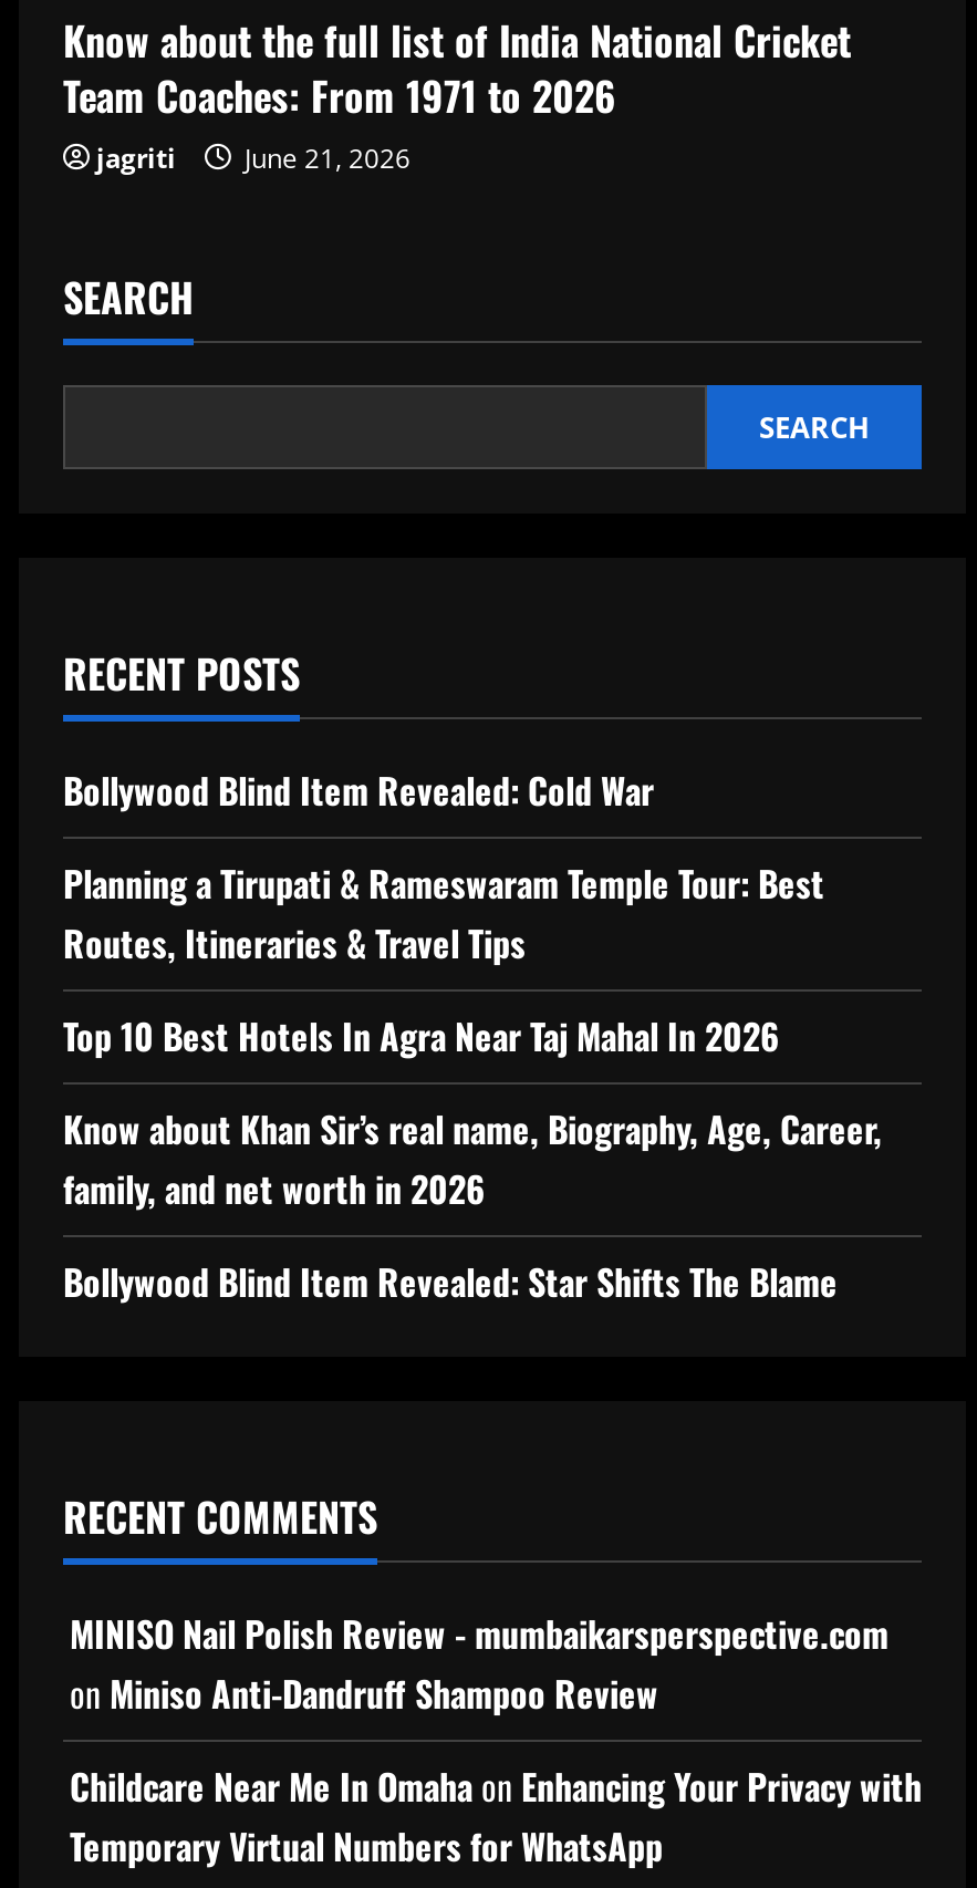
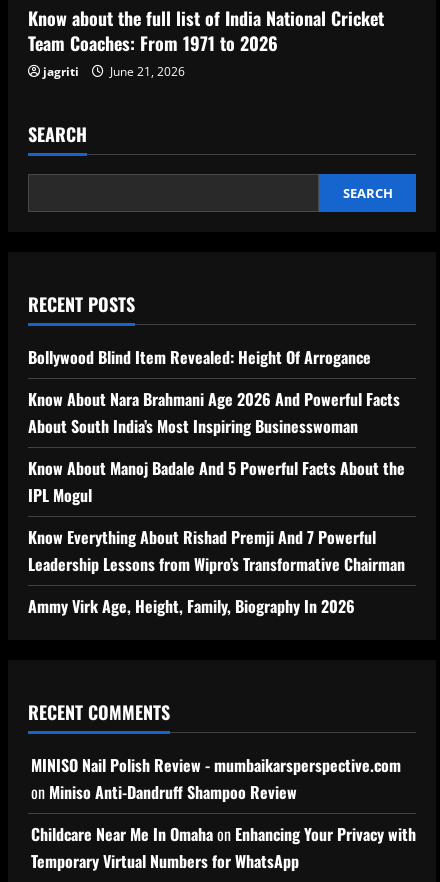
[63,763,654,816] Bollywood Blind Item Revealed: Cold War -> [28,345,371,369] Bollywood Blind Item Revealed: Height Of Arrogance
[63,856,824,969] Planning a Tirupati & Rameswaram Temple Tour: Best | Routes, Itineraries & Travel Tips -> [28,387,400,438] Know About Nara Brahmani Age 2026 And Powerful Facts | About South India’s Most Inspiring Businesswoman
[63,1008,780,1062] Top 10 Best Hotels In Agra Near Taj Mahal In 2026 -> [28,456,405,507] Know About Manoj Badale And 5 Powerful Facts About the | IPL Mogul
[63,1101,882,1214] Know about Khan Sir’s real name, Biography, Age, Career, | family, and net worth in 2026 -> [28,525,405,576] Know Everything About Rishad Premji And 7 Powerful | Leadership Lessons from Wipro’s Transformative Chairman
[63,1254,838,1307] Bollywood Blind Item Revealed: Star Shifts The Blame -> [28,594,355,618] Ammy Virk Age, Height, Family, Biography In 2026

